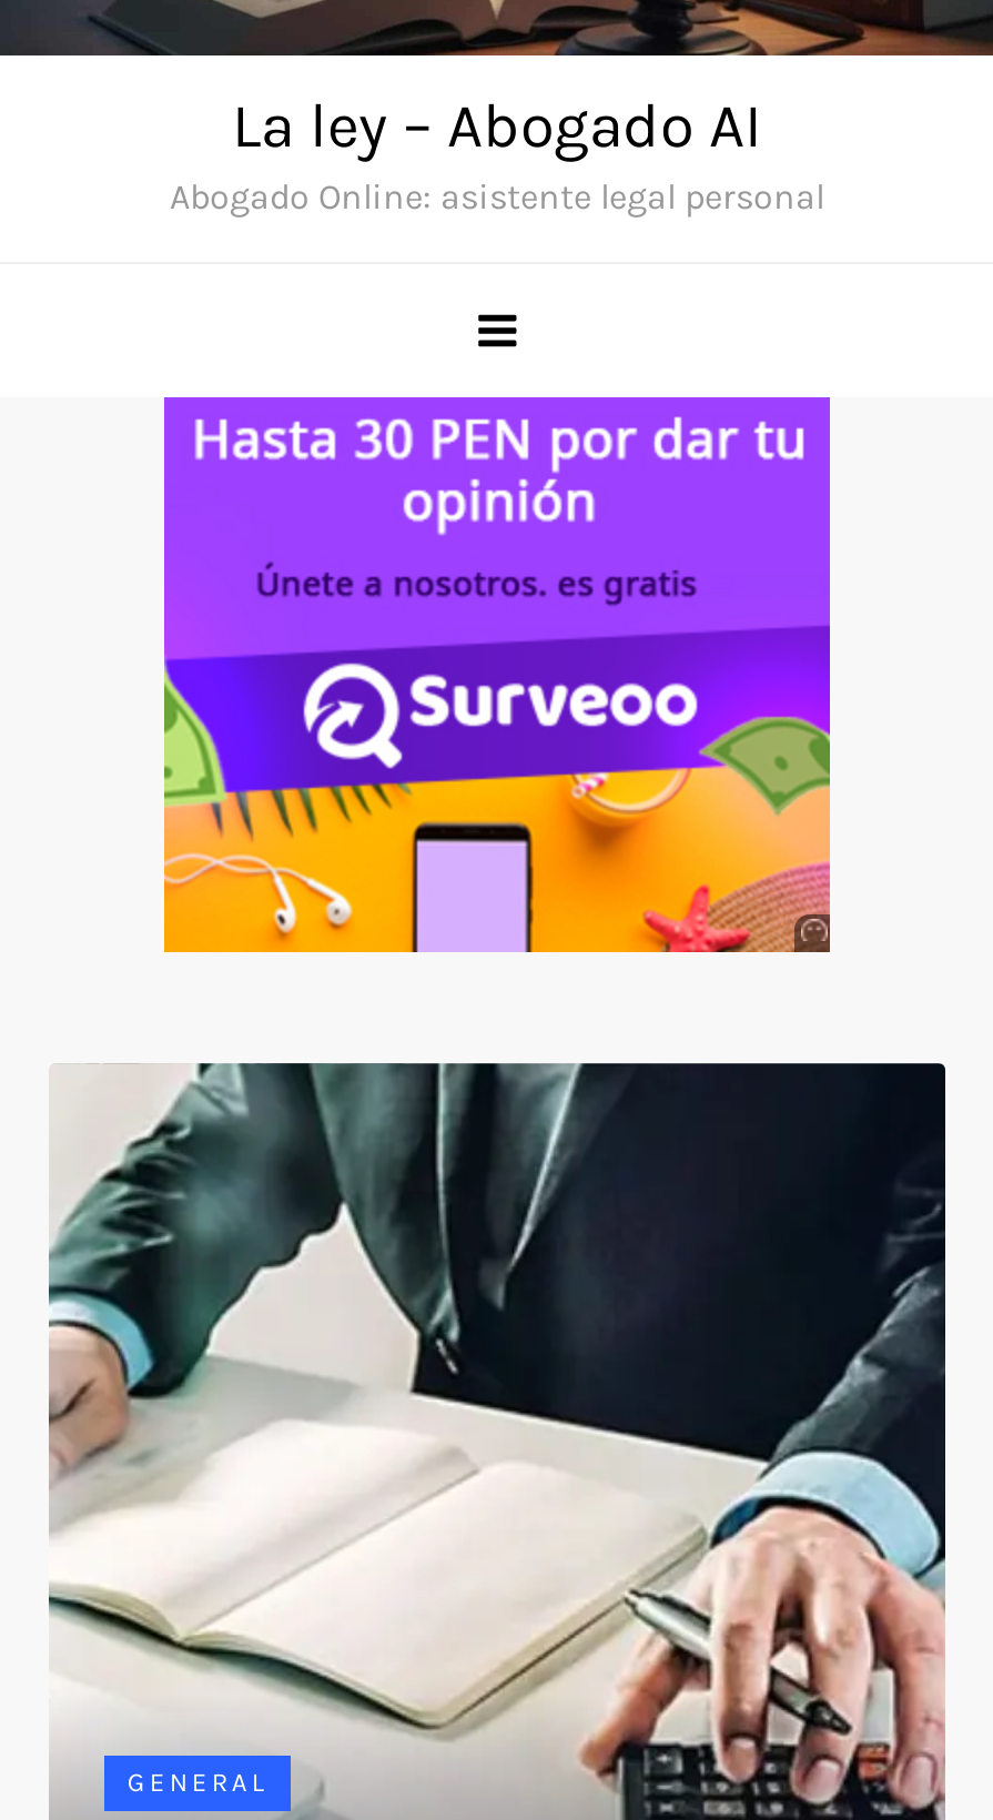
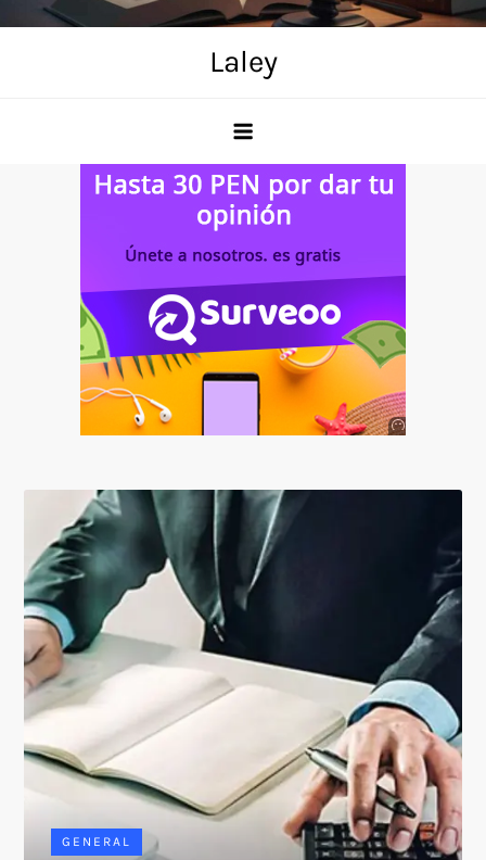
[170,88,824,217] La ley – Abogado AI | Abogado Online: asistente legal personal -> [209,43,277,79] Laley

